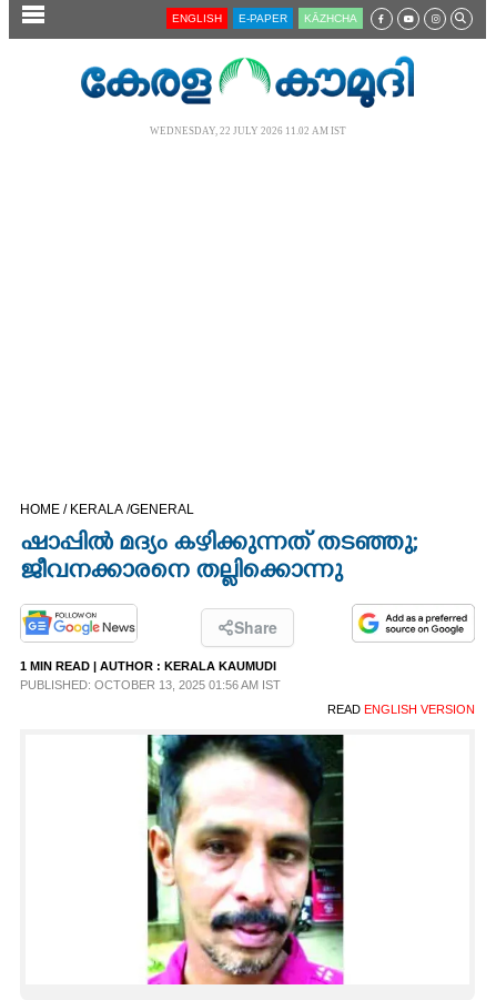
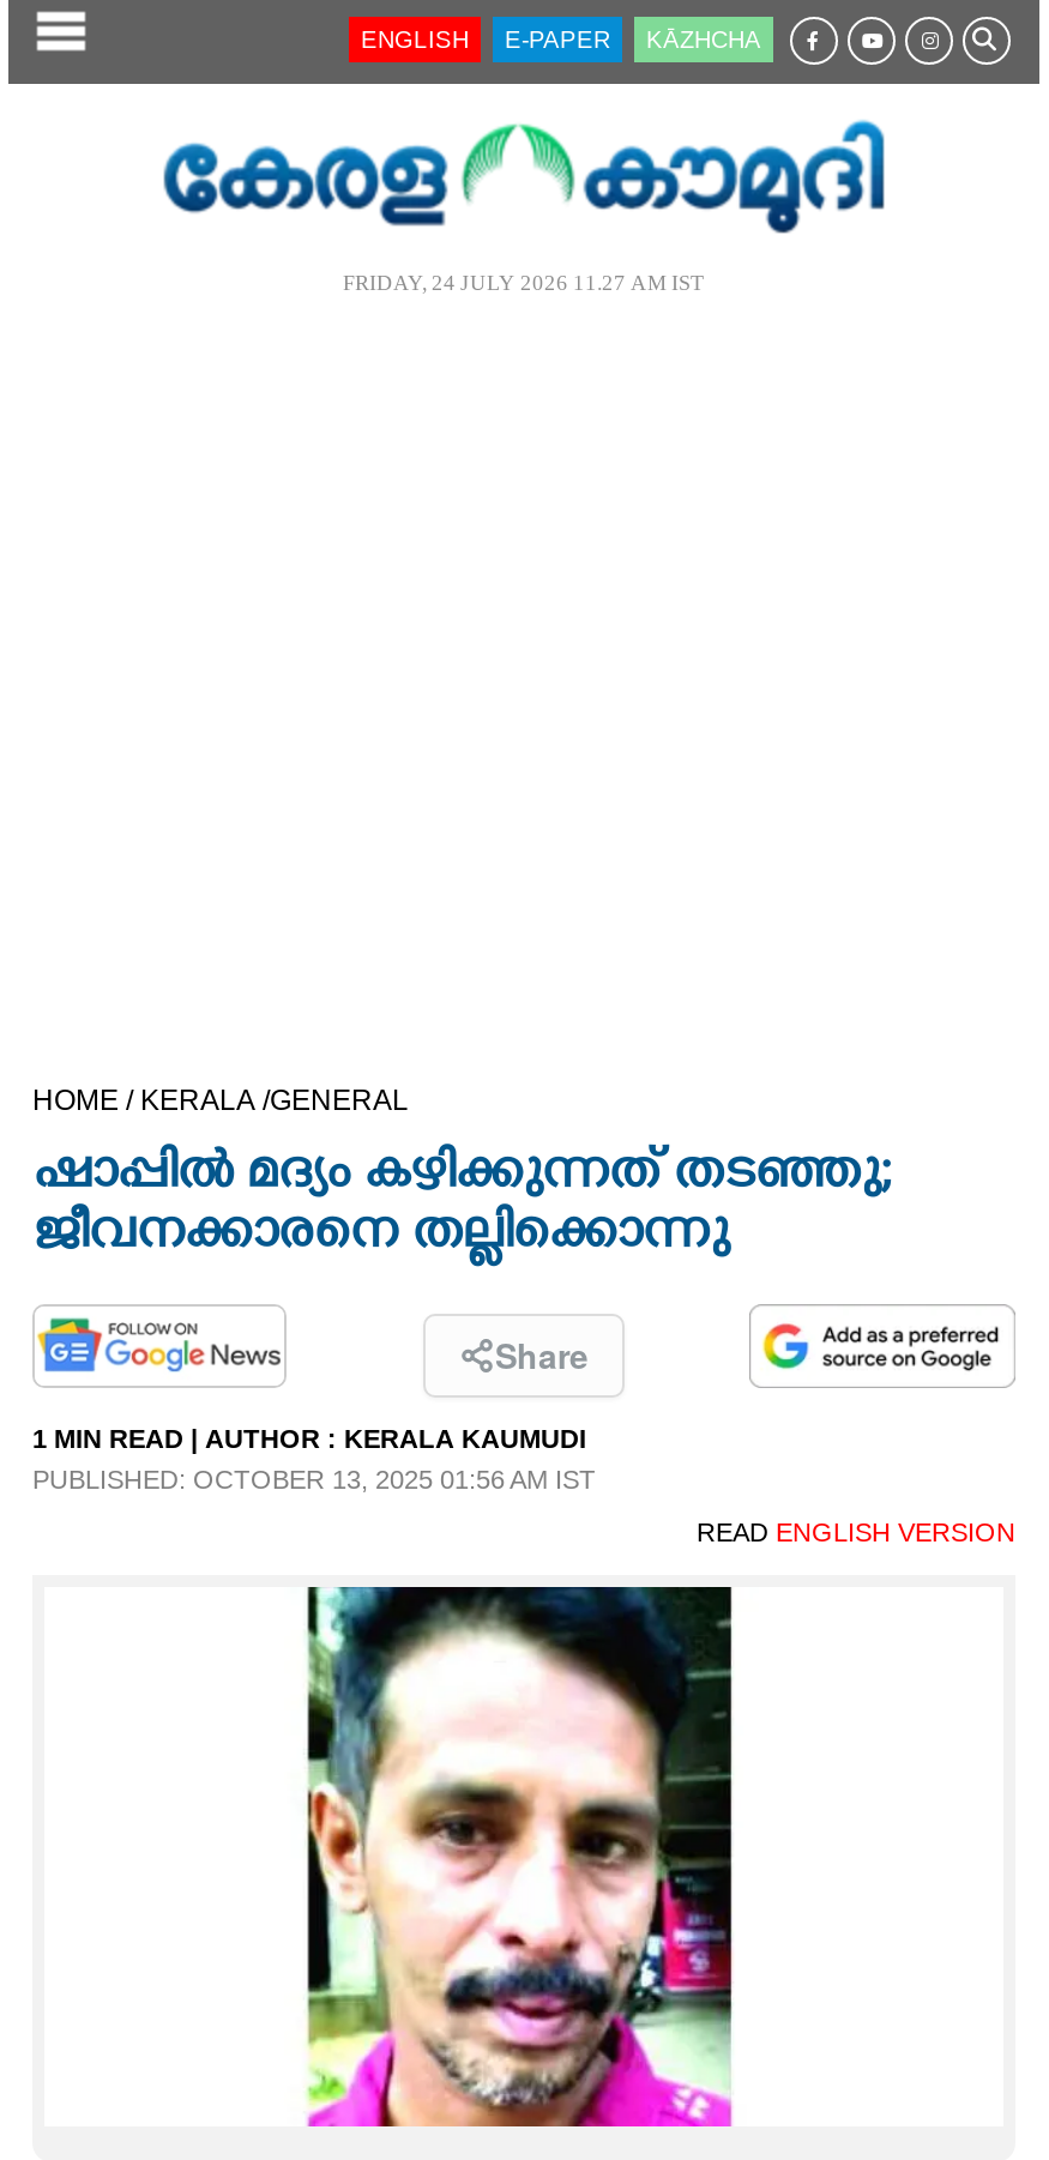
[149,125,346,137] WEDNESDAY, 22 JULY 2026 11.02 AM IST -> [343,271,705,295] FRIDAY, 24 JULY 2026 11.27 AM IST

